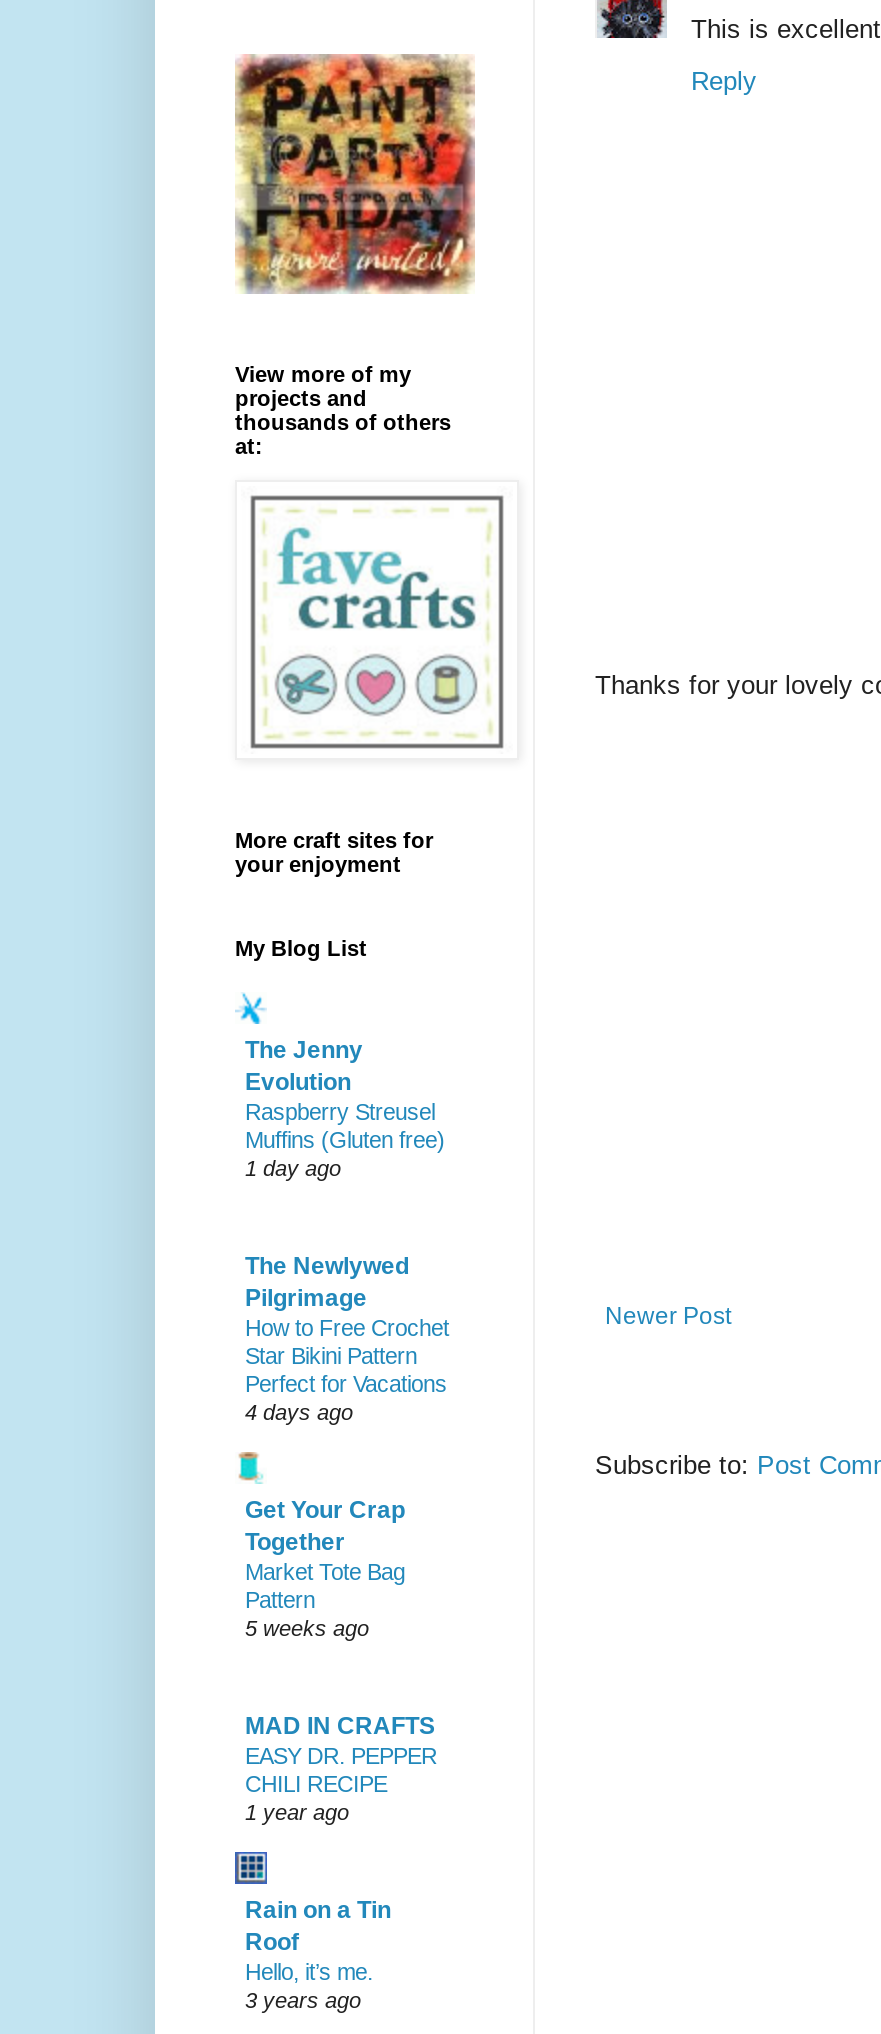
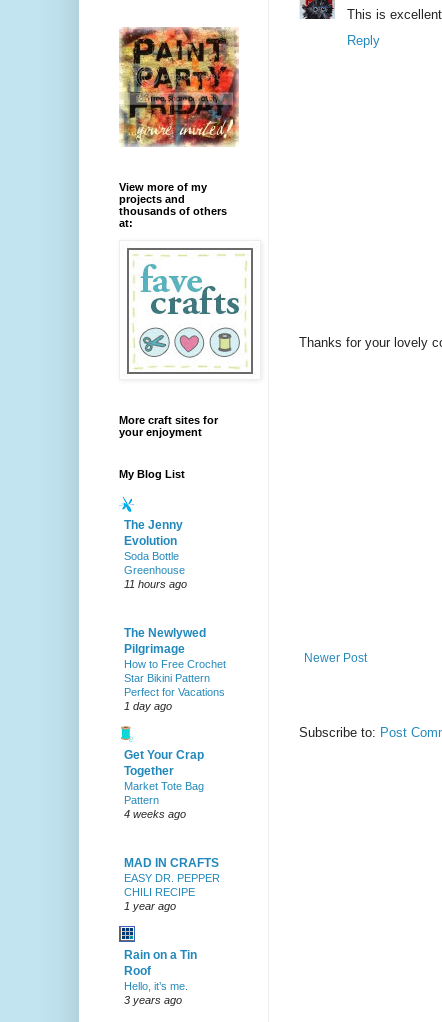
[245,1100,445,1180] Raspberry Streusel | Muffins (Gluten free) | 1 day ago -> [124,550,187,590] Soda Bottle | Greenhouse | 11 hours ago
[245,1400,353,1424] 4 days ago -> [124,700,172,712] 1 day ago
[245,1616,369,1640] 5 weeks ago -> [124,808,186,820] 4 weeks ago

